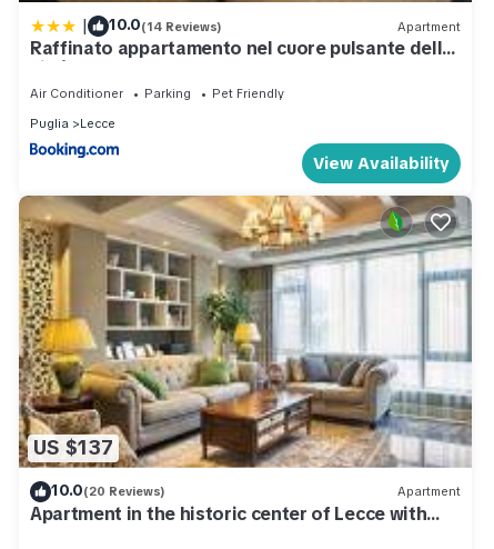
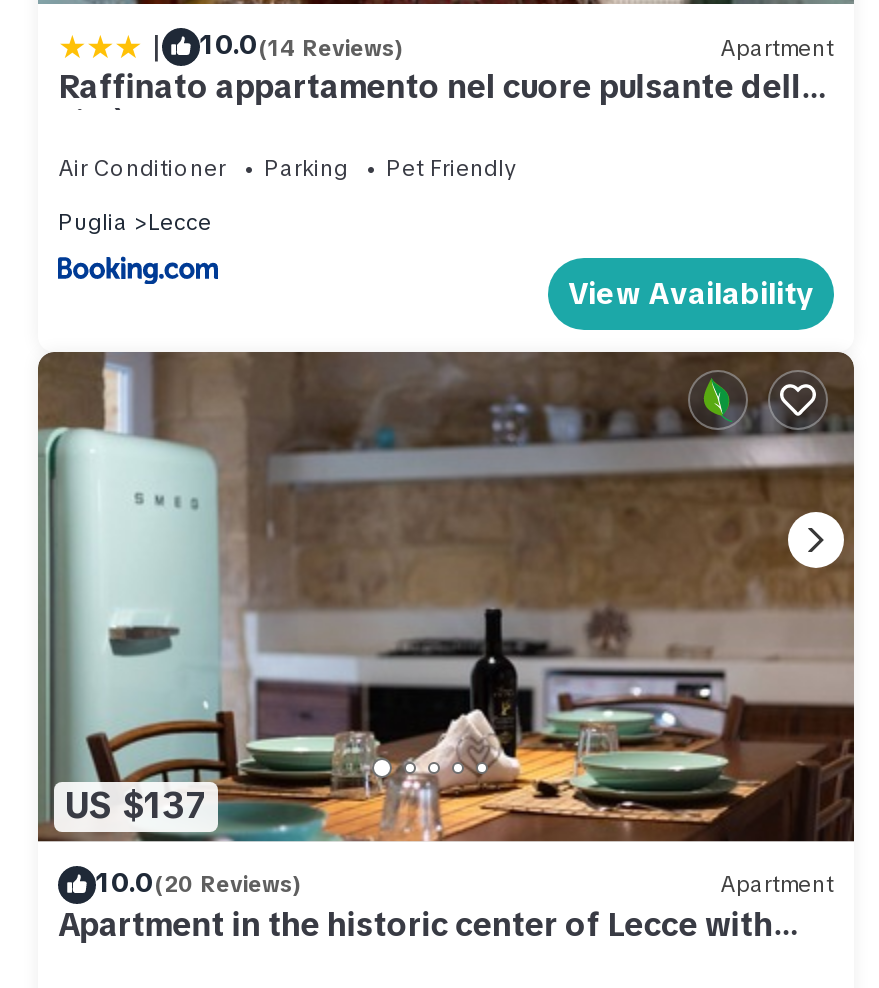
[18,194,473,468] [image] -> [36,350,856,844] [image]

